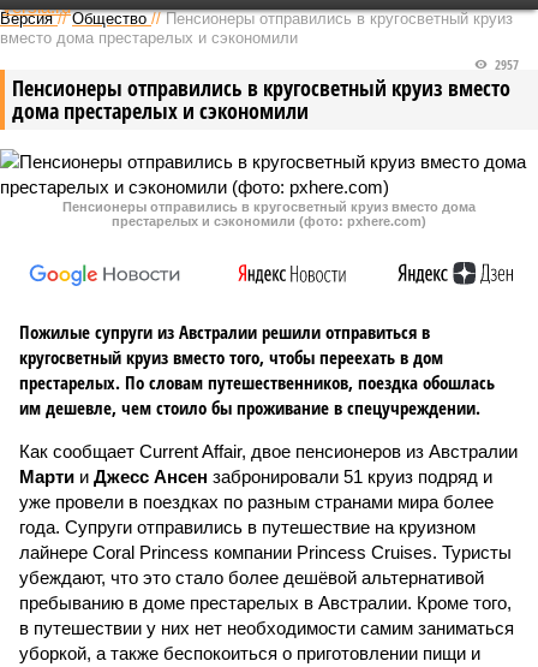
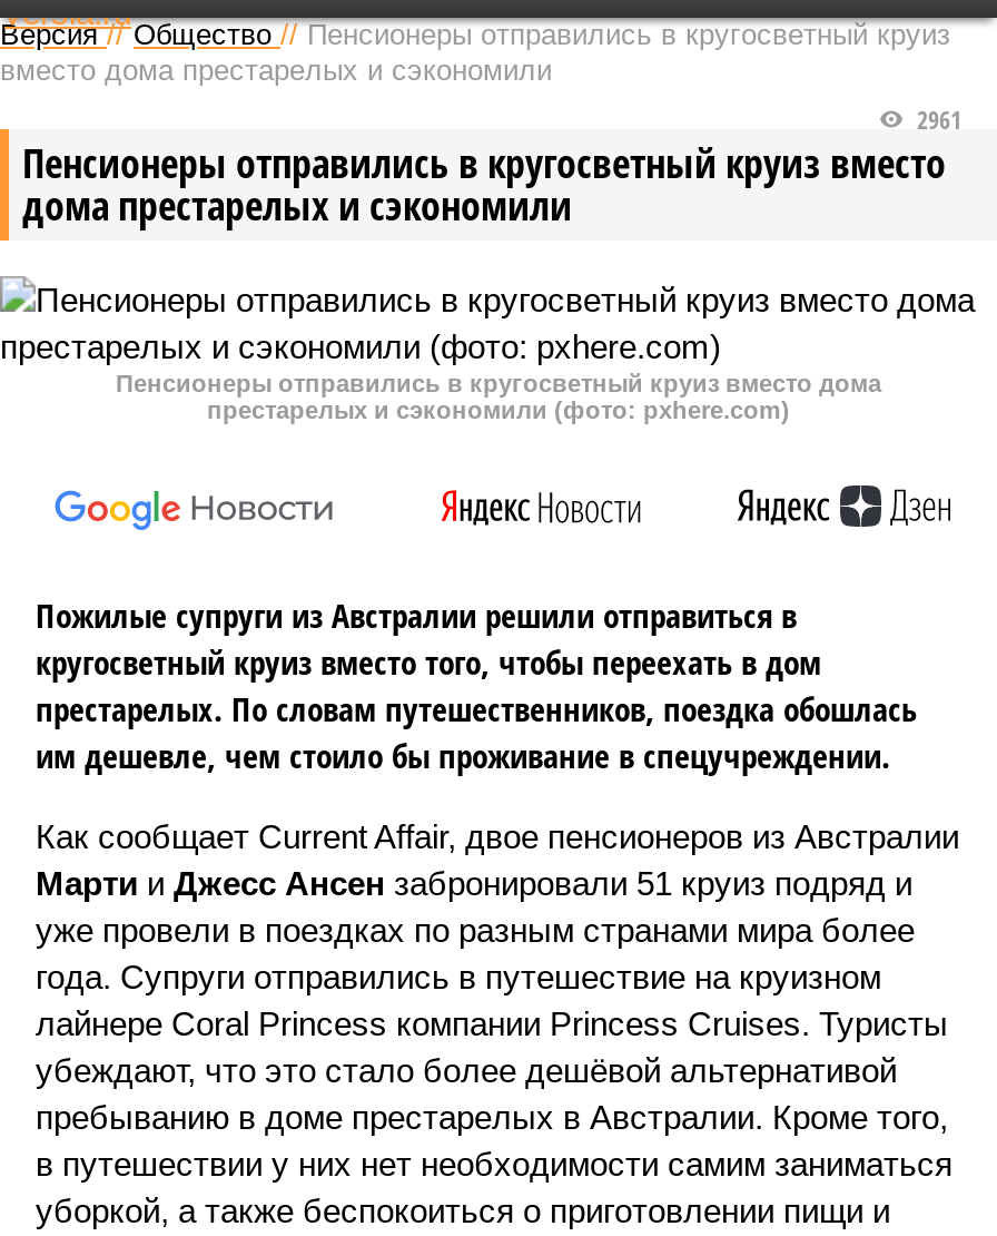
[491,55,519,73] 2957 -> [910,102,961,136] 2961

